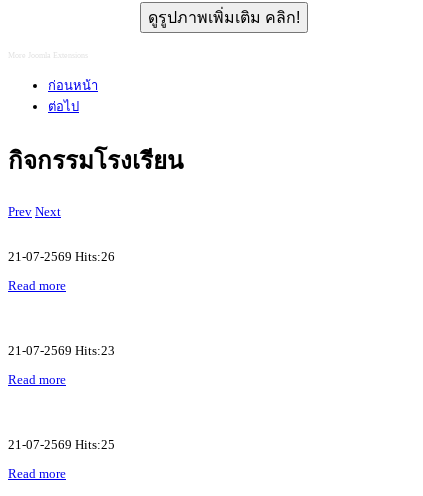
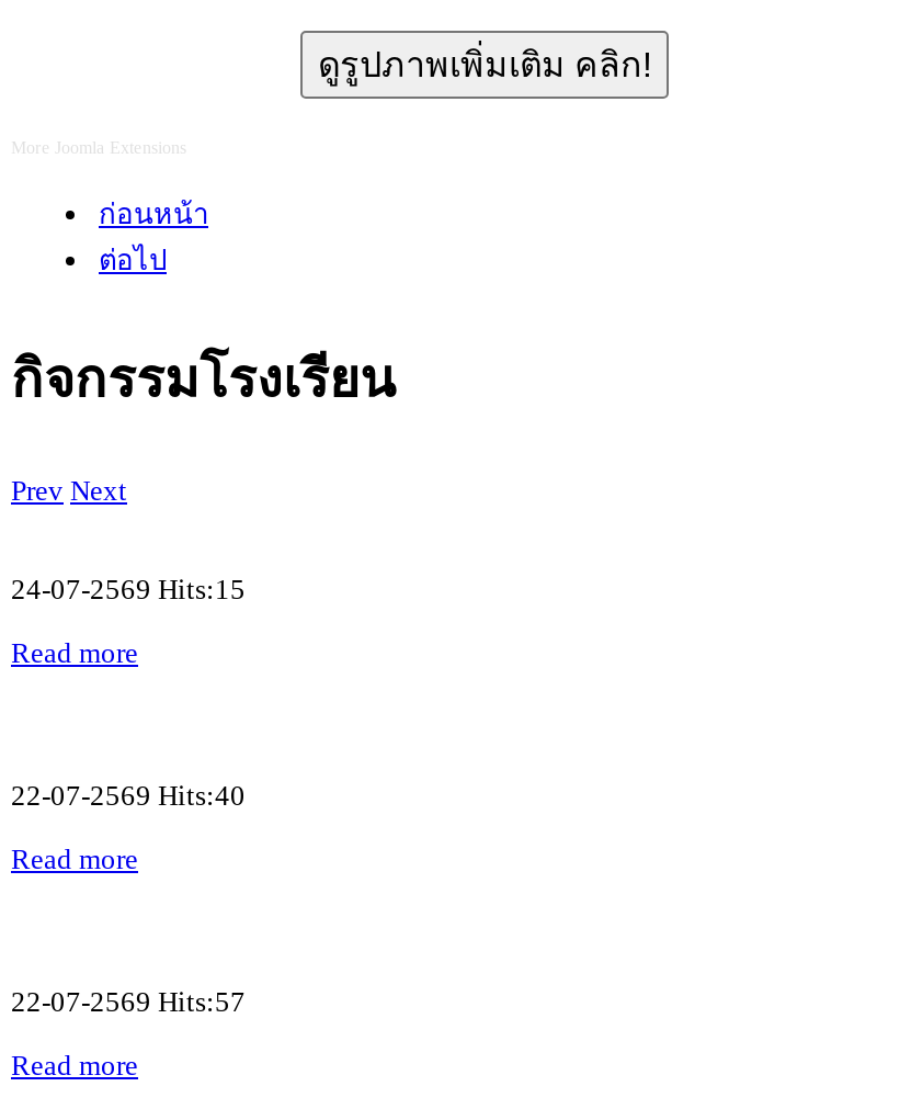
[8,249,115,264] 21-07-2569 Hits:26 -> [11,572,246,605] 24-07-2569 Hits:15
[8,343,115,358] 21-07-2569 Hits:23 -> [11,778,246,811] 22-07-2569 Hits:40
[8,437,115,452] 21-07-2569 Hits:25 -> [11,985,246,1018] 22-07-2569 Hits:57

